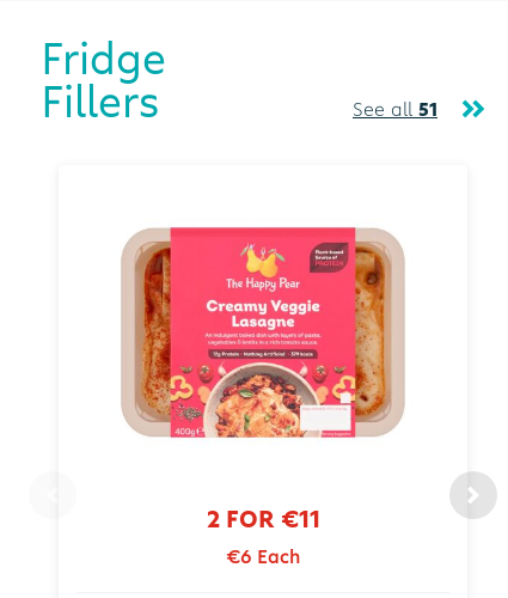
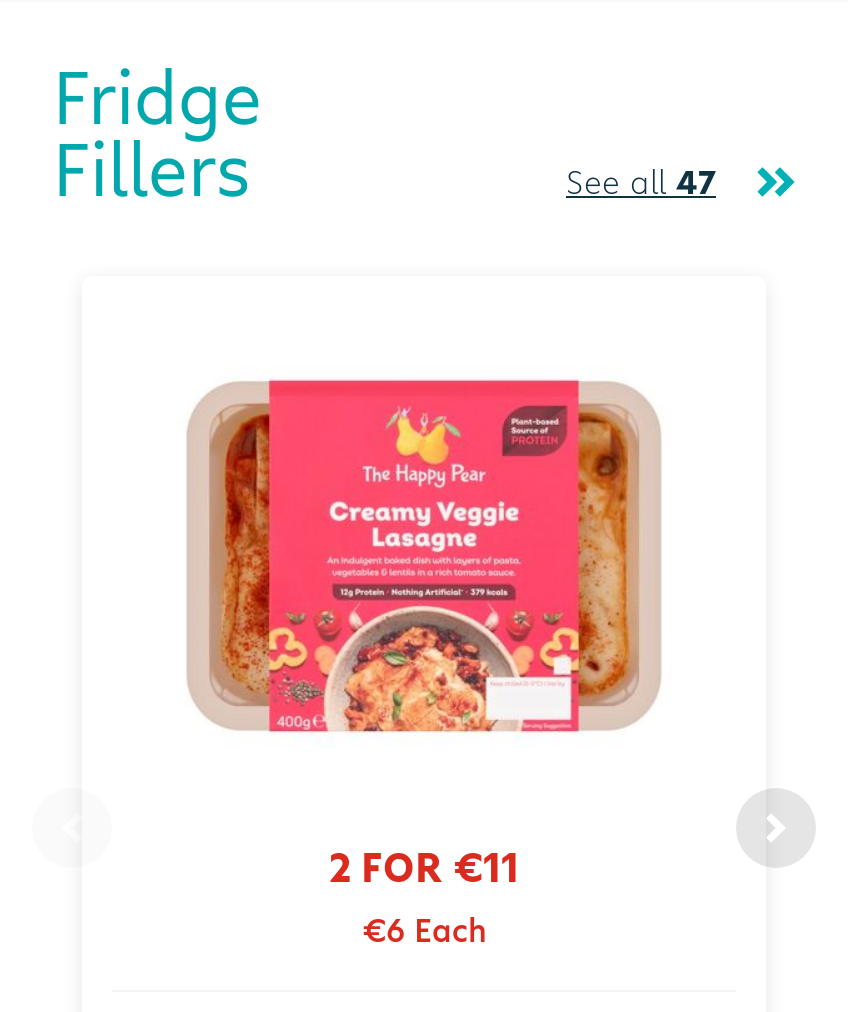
[353,96,437,122] See all 51 -> [566,160,716,204] See all 47

